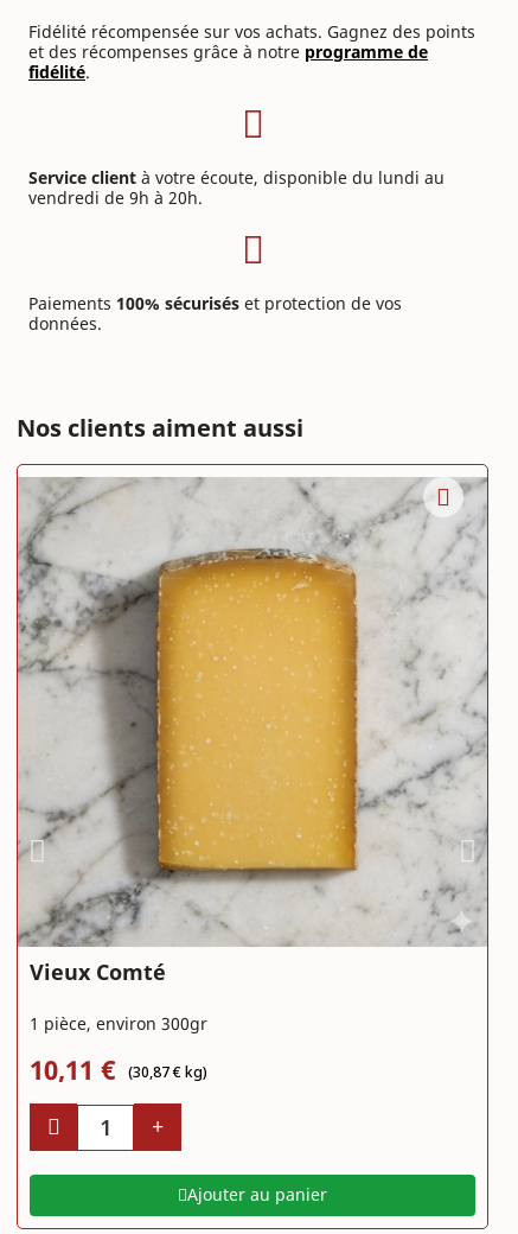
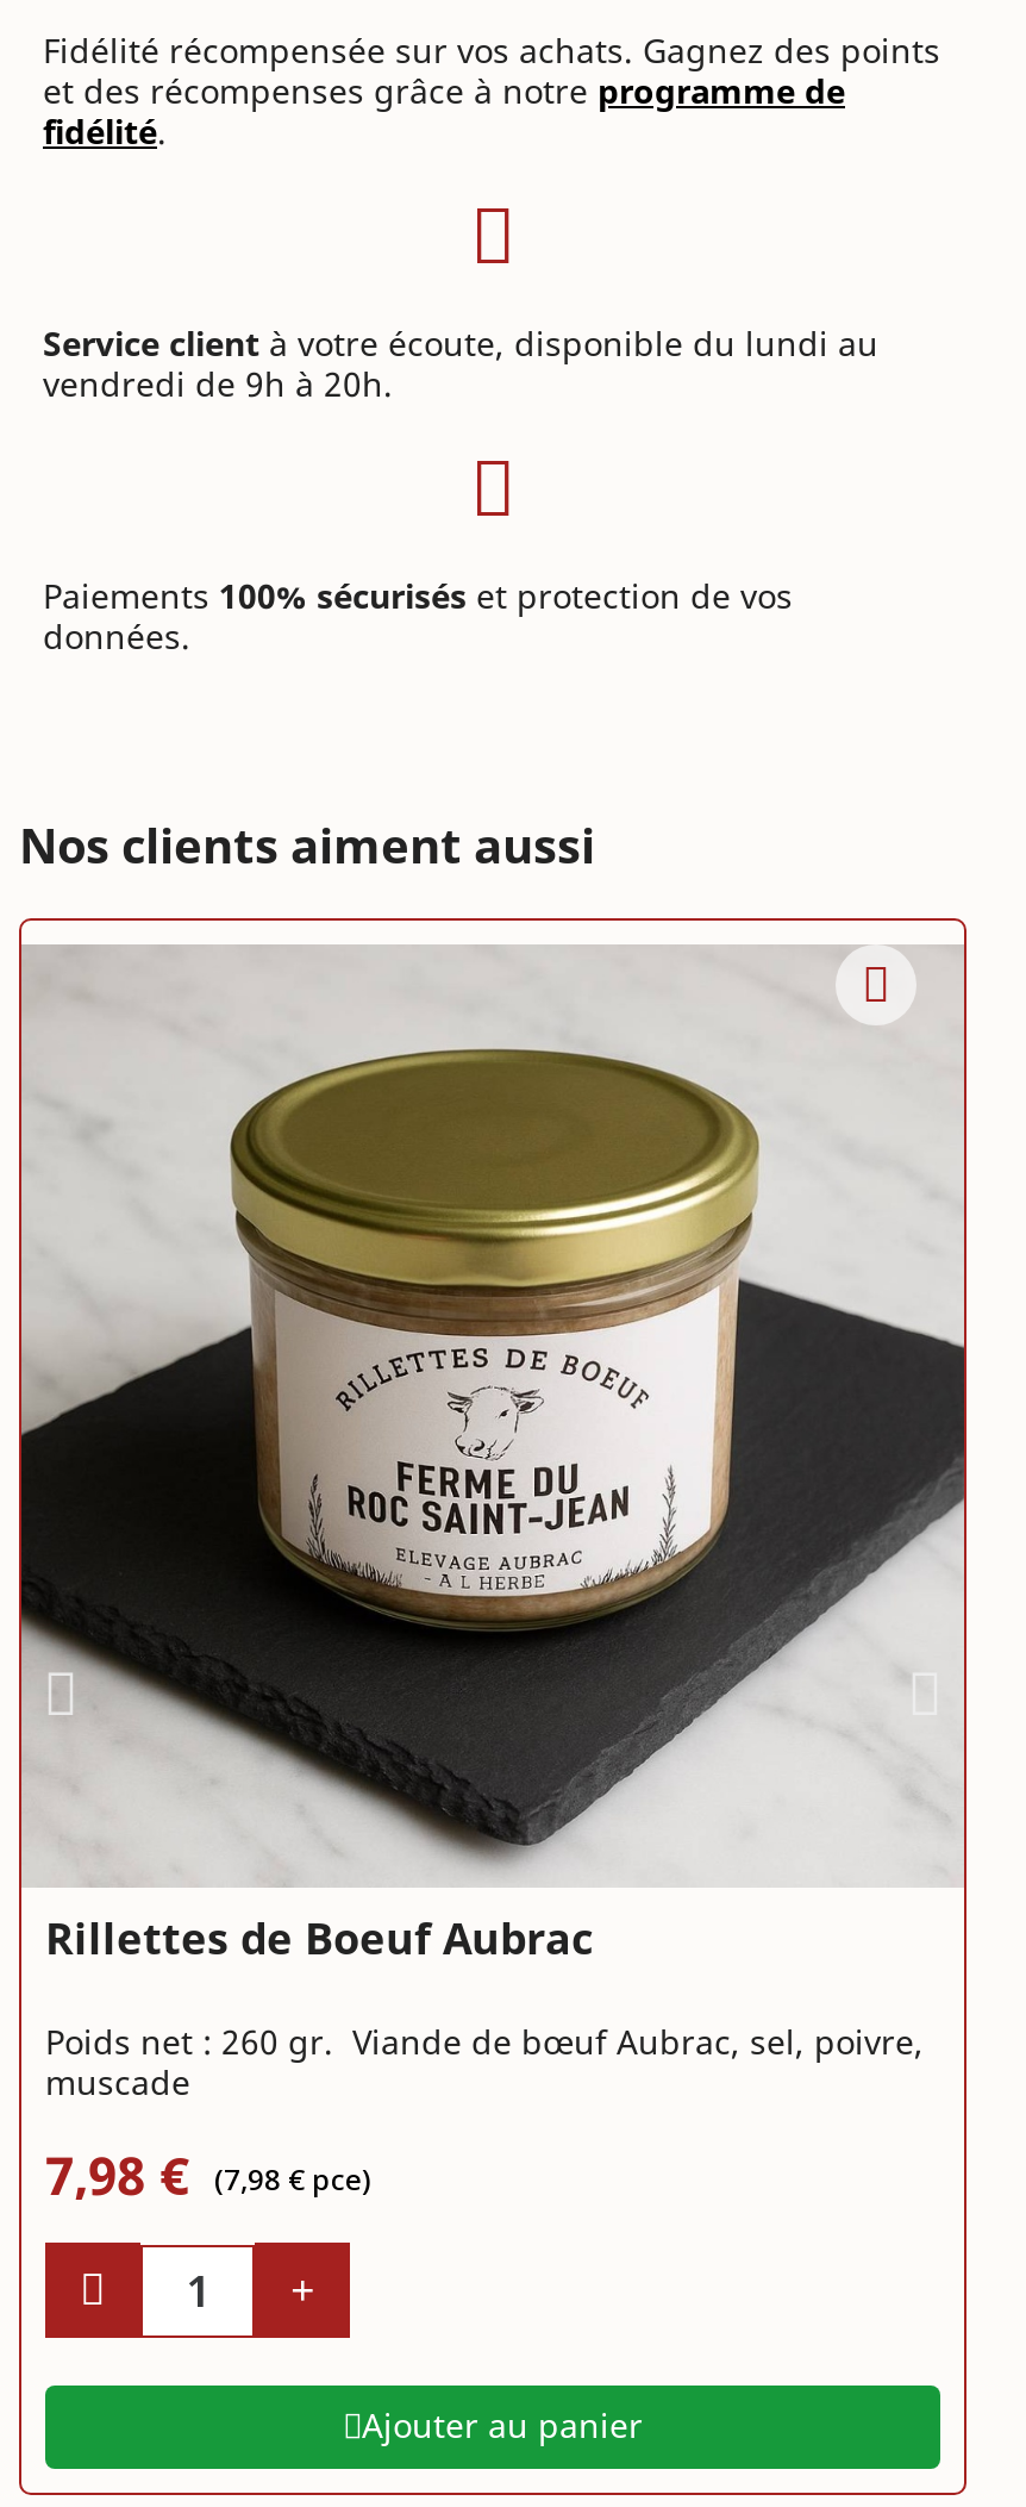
[17,478,488,986] [image] | Vieux Comté -> [19,949,966,1967] [image] | Rillettes de Boeuf Aubrac
[30,1013,212,1035] 1 pièce, environ 300gr -> [45,2020,924,2105] Poids net : 260 gr. Viande de bœuf Aubrac, sel, poivre, | muscade
[30,1052,207,1087] 10,11 € (30,87 € kg) -> [45,2139,371,2210] 7,98 € (7,98 € pce)

